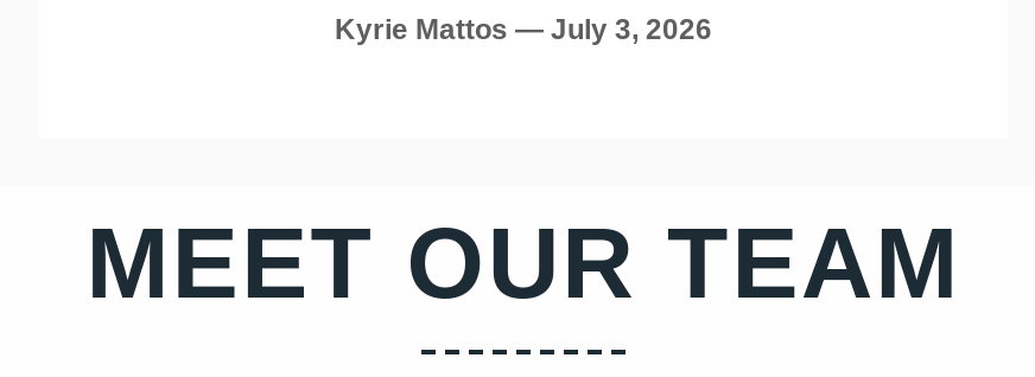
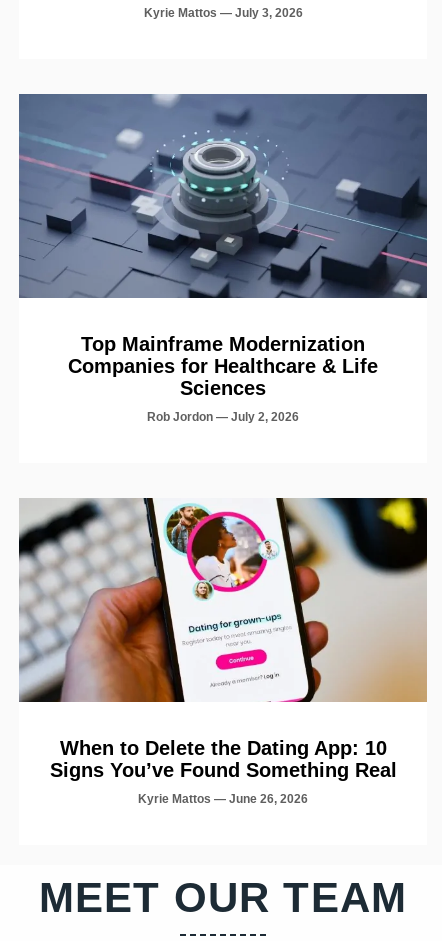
none -> [18,93,428,424] [image] | Top Mainframe Modernization | Companies for Healthcare & Life | Sciences | Rob Jordon | July 2, 2026
none -> [18,497,428,806] [image] | When to Delete the Dating App: 10 | Signs You’ve Found Something Real | Kyrie Mattos | June 26, 2026

